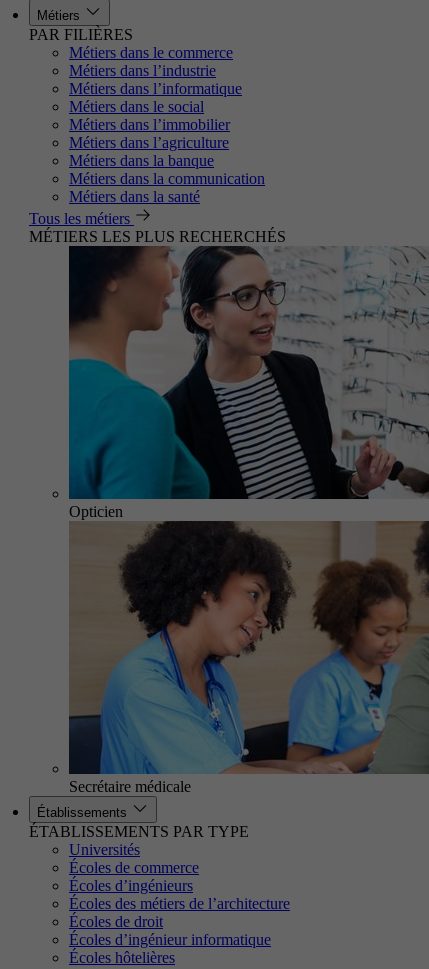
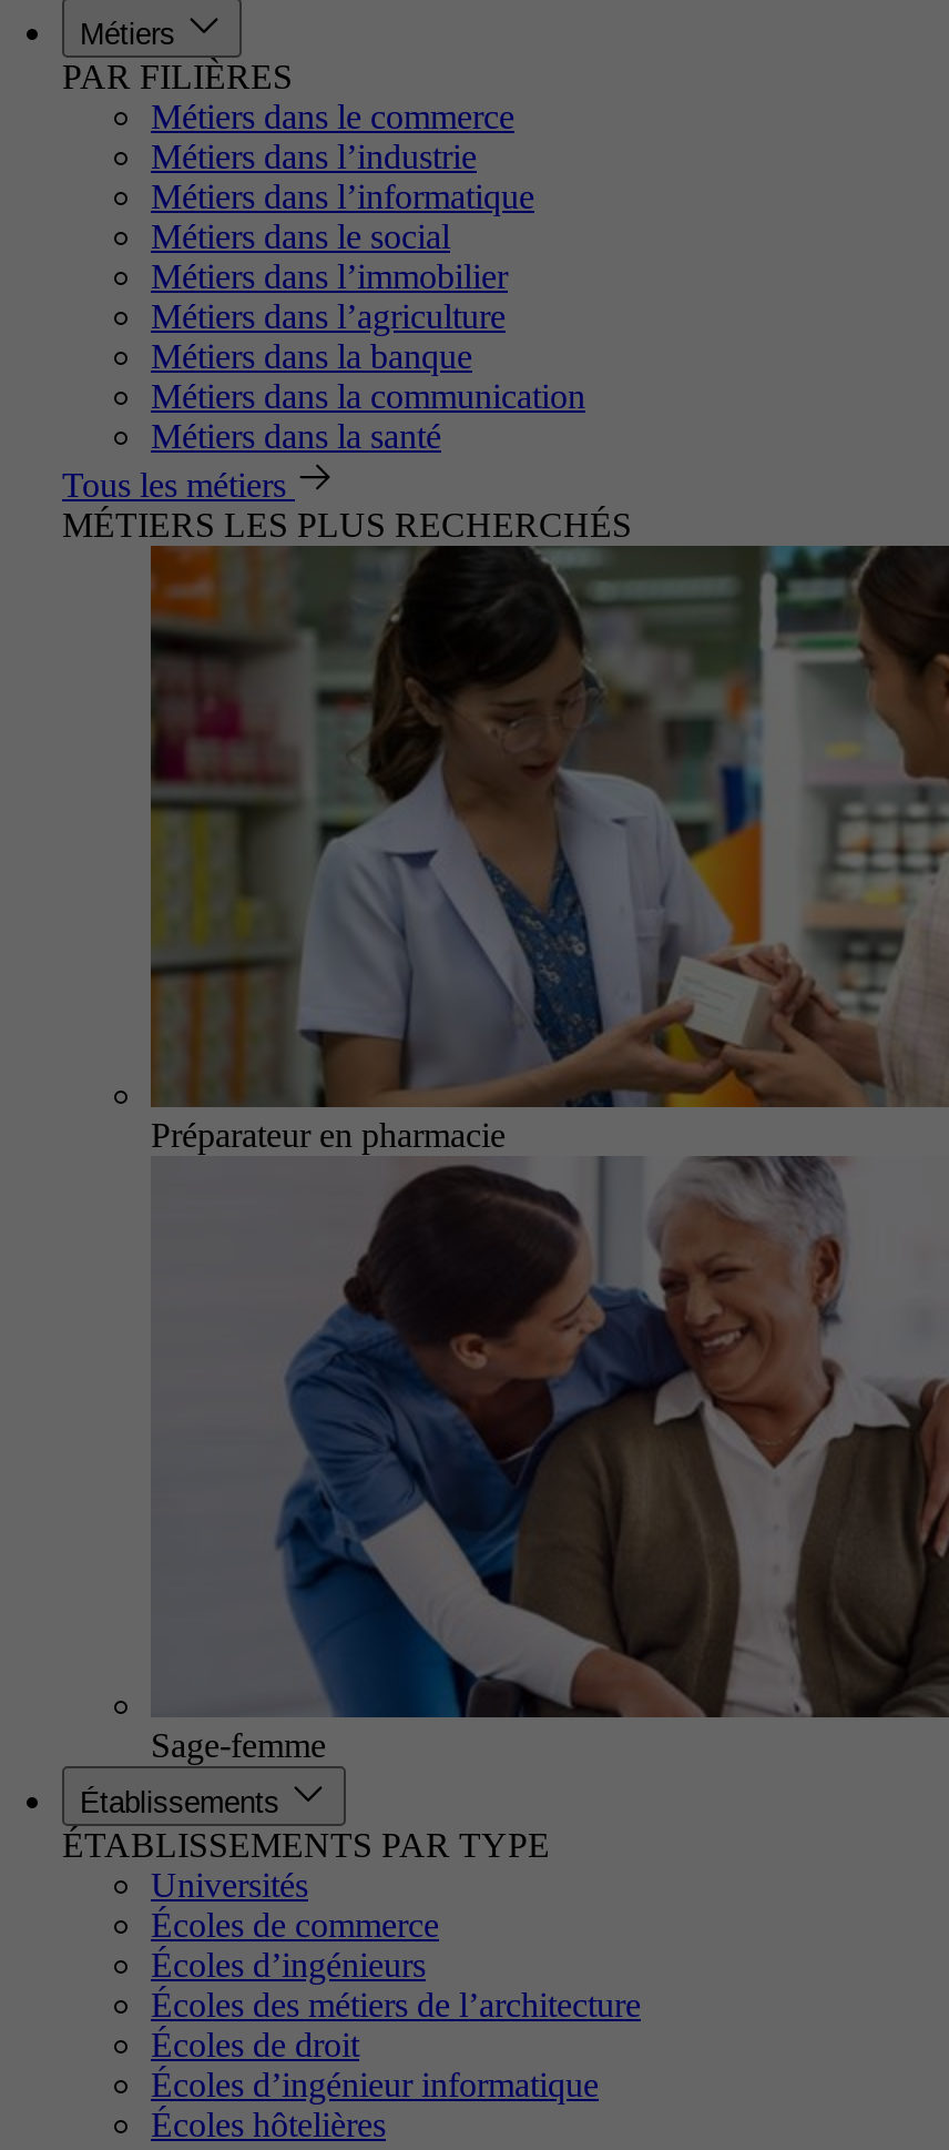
[68,246,426,520] [image] | Opticien -> [149,544,942,1154] [image] | Préparateur en pharmacie
[68,520,426,795] [image] | Secrétaire médicale -> [151,1156,942,1764] [image] | Sage-femme

